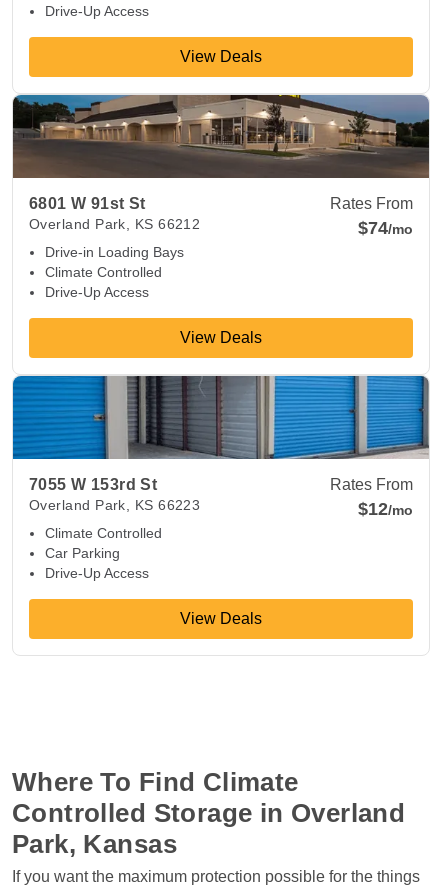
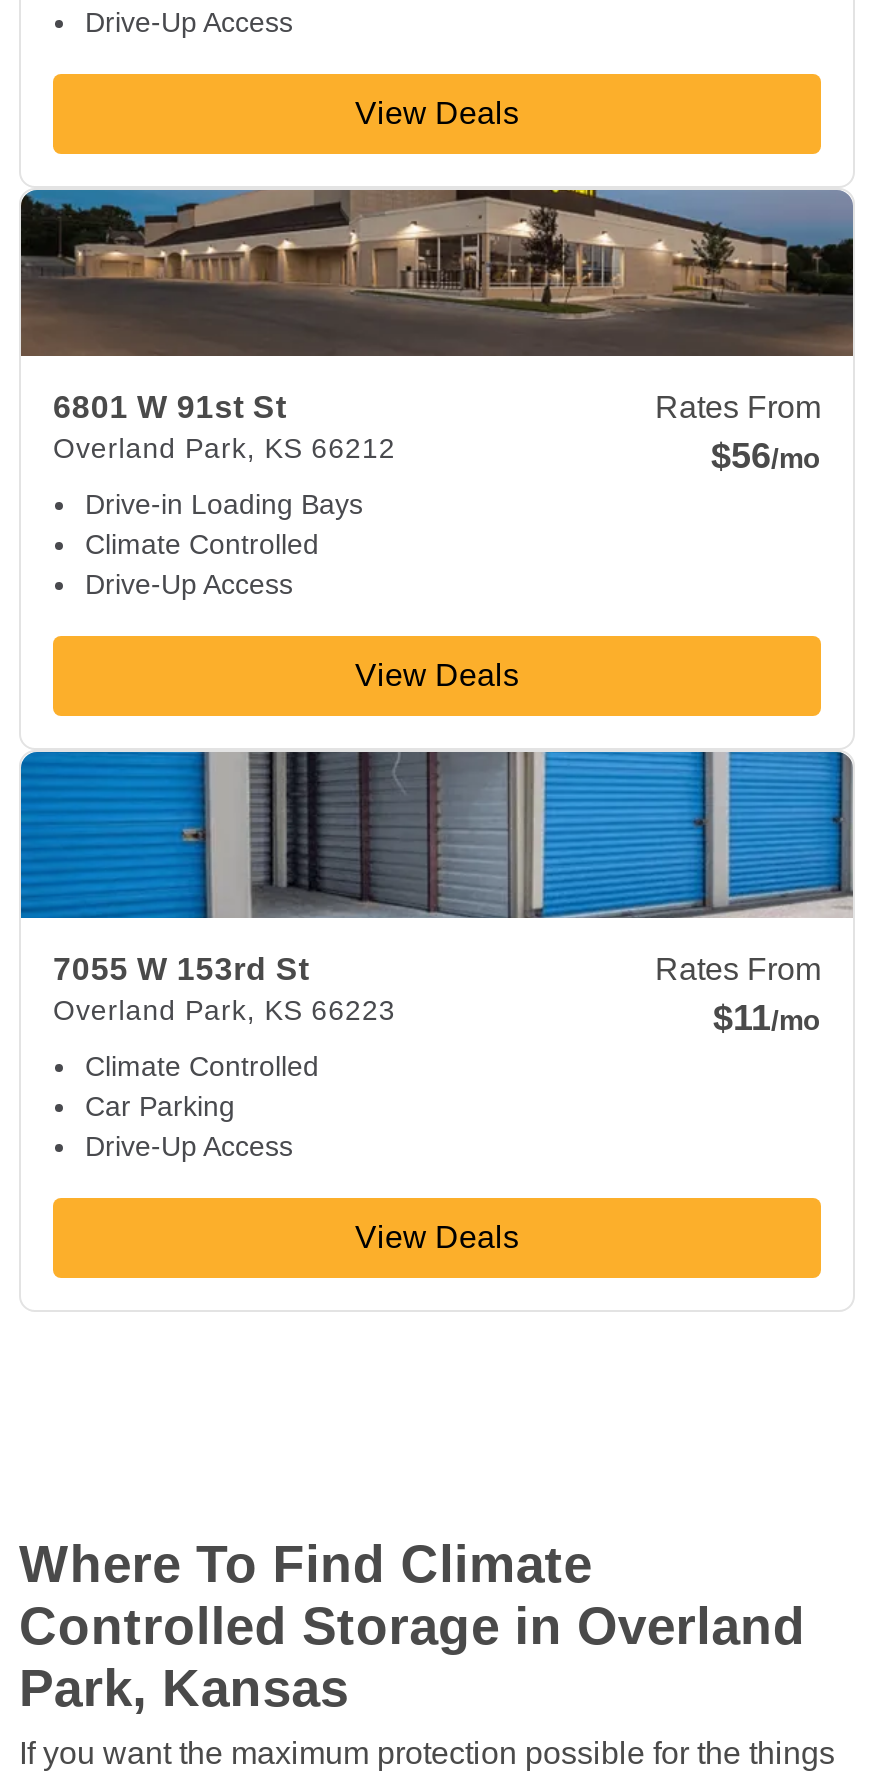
[358,218,413,238] $74/mo -> [711,436,821,476] $56/mo
[358,499,413,519] $12/mo -> [713,999,821,1039] $11/mo

